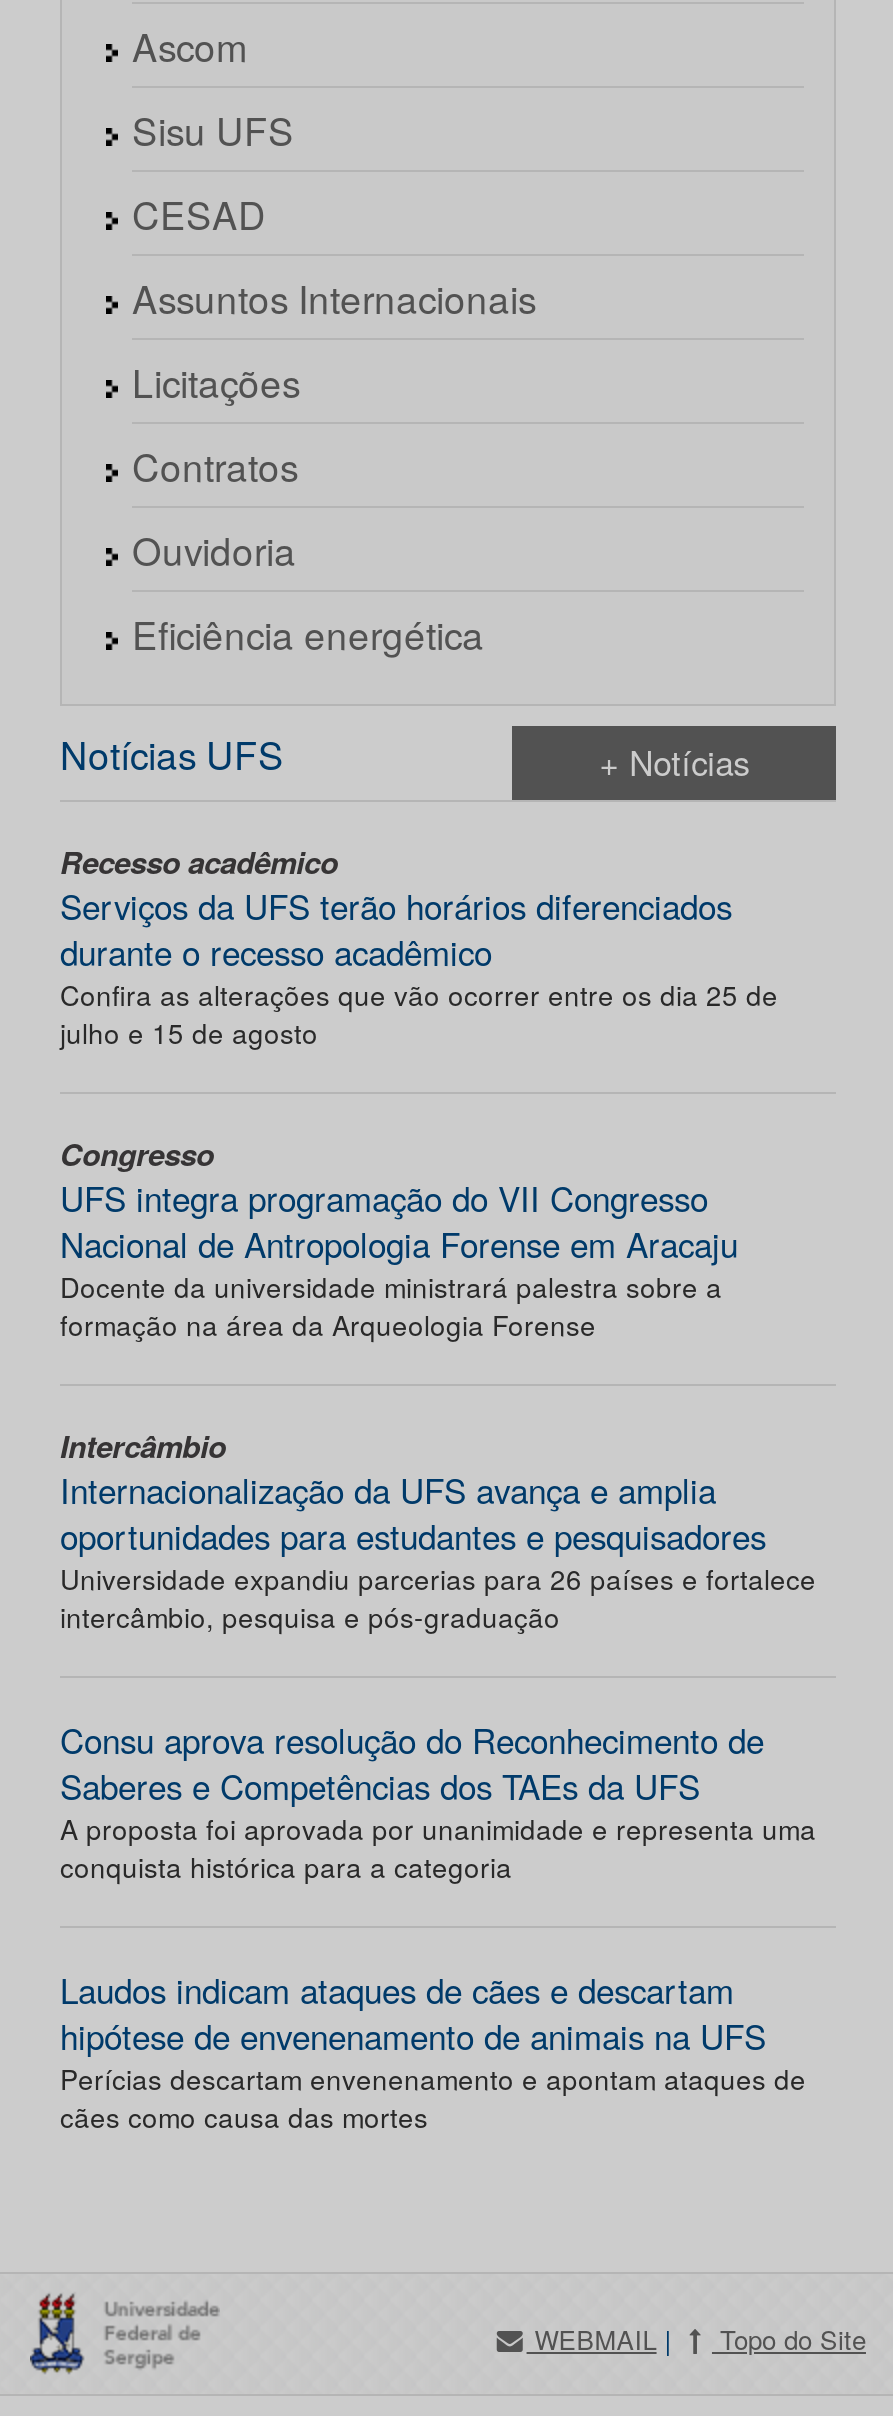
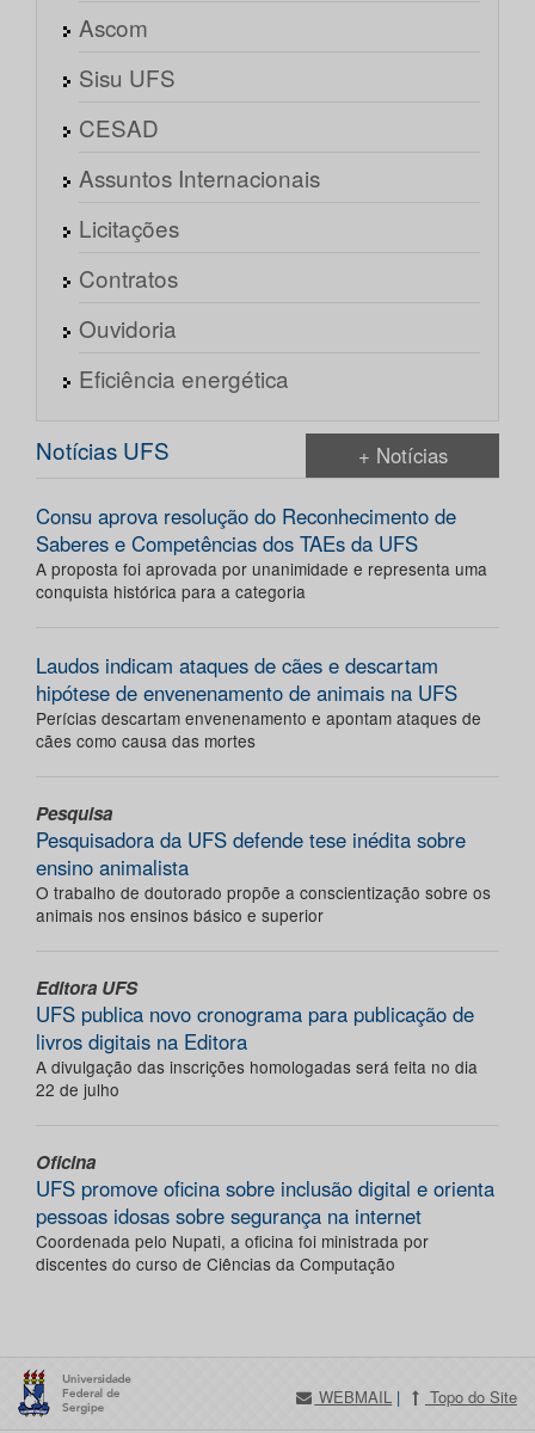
[60,841,816,1637] Recesso acadêmico | Serviços da UFS terão horários diferenciados | durante o recesso acadêmico | Confira as alterações que vão ocorrer entre os dia 25 de | julho e 15 de agosto | Congresso | UFS integra programação do VII Congresso | Nacional de Antropologia Forense em Aracaju | Docente da universidade ministrará palestra sobre a | formação na área da Arqueologia Forense | Intercâmbio | Internacionalização da UFS avança e amplia | oportunidades para estudantes e pesquisadores | Universidade expandiu parcerias para 26 países e fortalece | intercâmbio, pesquisa e pós-graduação -> none
moved [60,1717,816,2137] -> [36,502,487,753]: Consu aprova resolução do Reconhecimento de | Saberes e Competências dos TAEs da UFS | A proposta foi aprovada por unanimidade e representa uma | conquista histórica para a categoria | Laudos indicam ataques de cães e descartam | hipótese de envenenamento de animais na UFS | Perícias descartam envenenamento e apontam ataques de | cães como causa das mortes
none -> [36,801,494,1276] Pesquisa | Pesquisadora da UFS defende tese inédita sobre | ensino animalista | O trabalho de doutorado propõe a conscientização sobre os | animais nos ensinos básico e superior | Editora UFS | UFS publica novo cronograma para publicação de | livros digitais na Editora | A divulgação das inscrições homologadas será feita no dia | 22 de julho | Oficina | UFS promove oficina sobre inclusão digital e orienta | pessoas idosas sobre segurança na internet | Coordenada pelo Nupati, a oficina foi ministrada por | discentes do curso de Ciências da Computação

